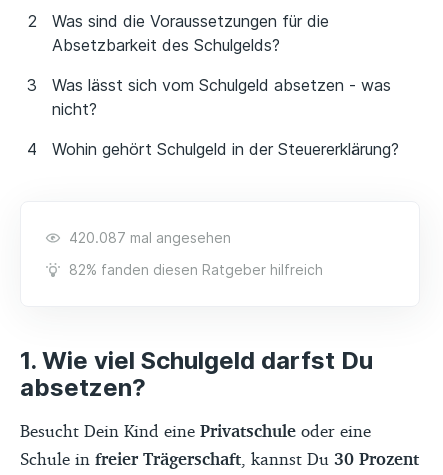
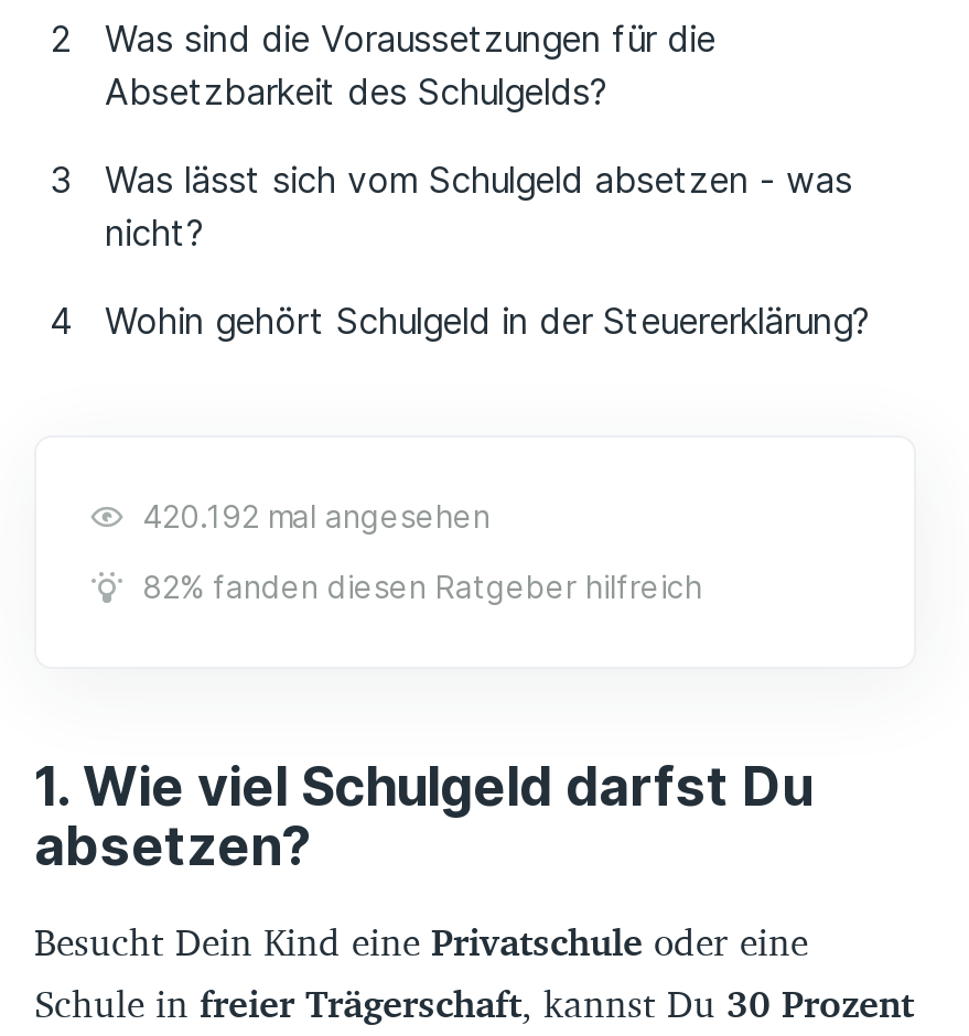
[69,229,231,246] 420.087 mal angesehen -> [142,497,491,535] 420.192 mal angesehen

